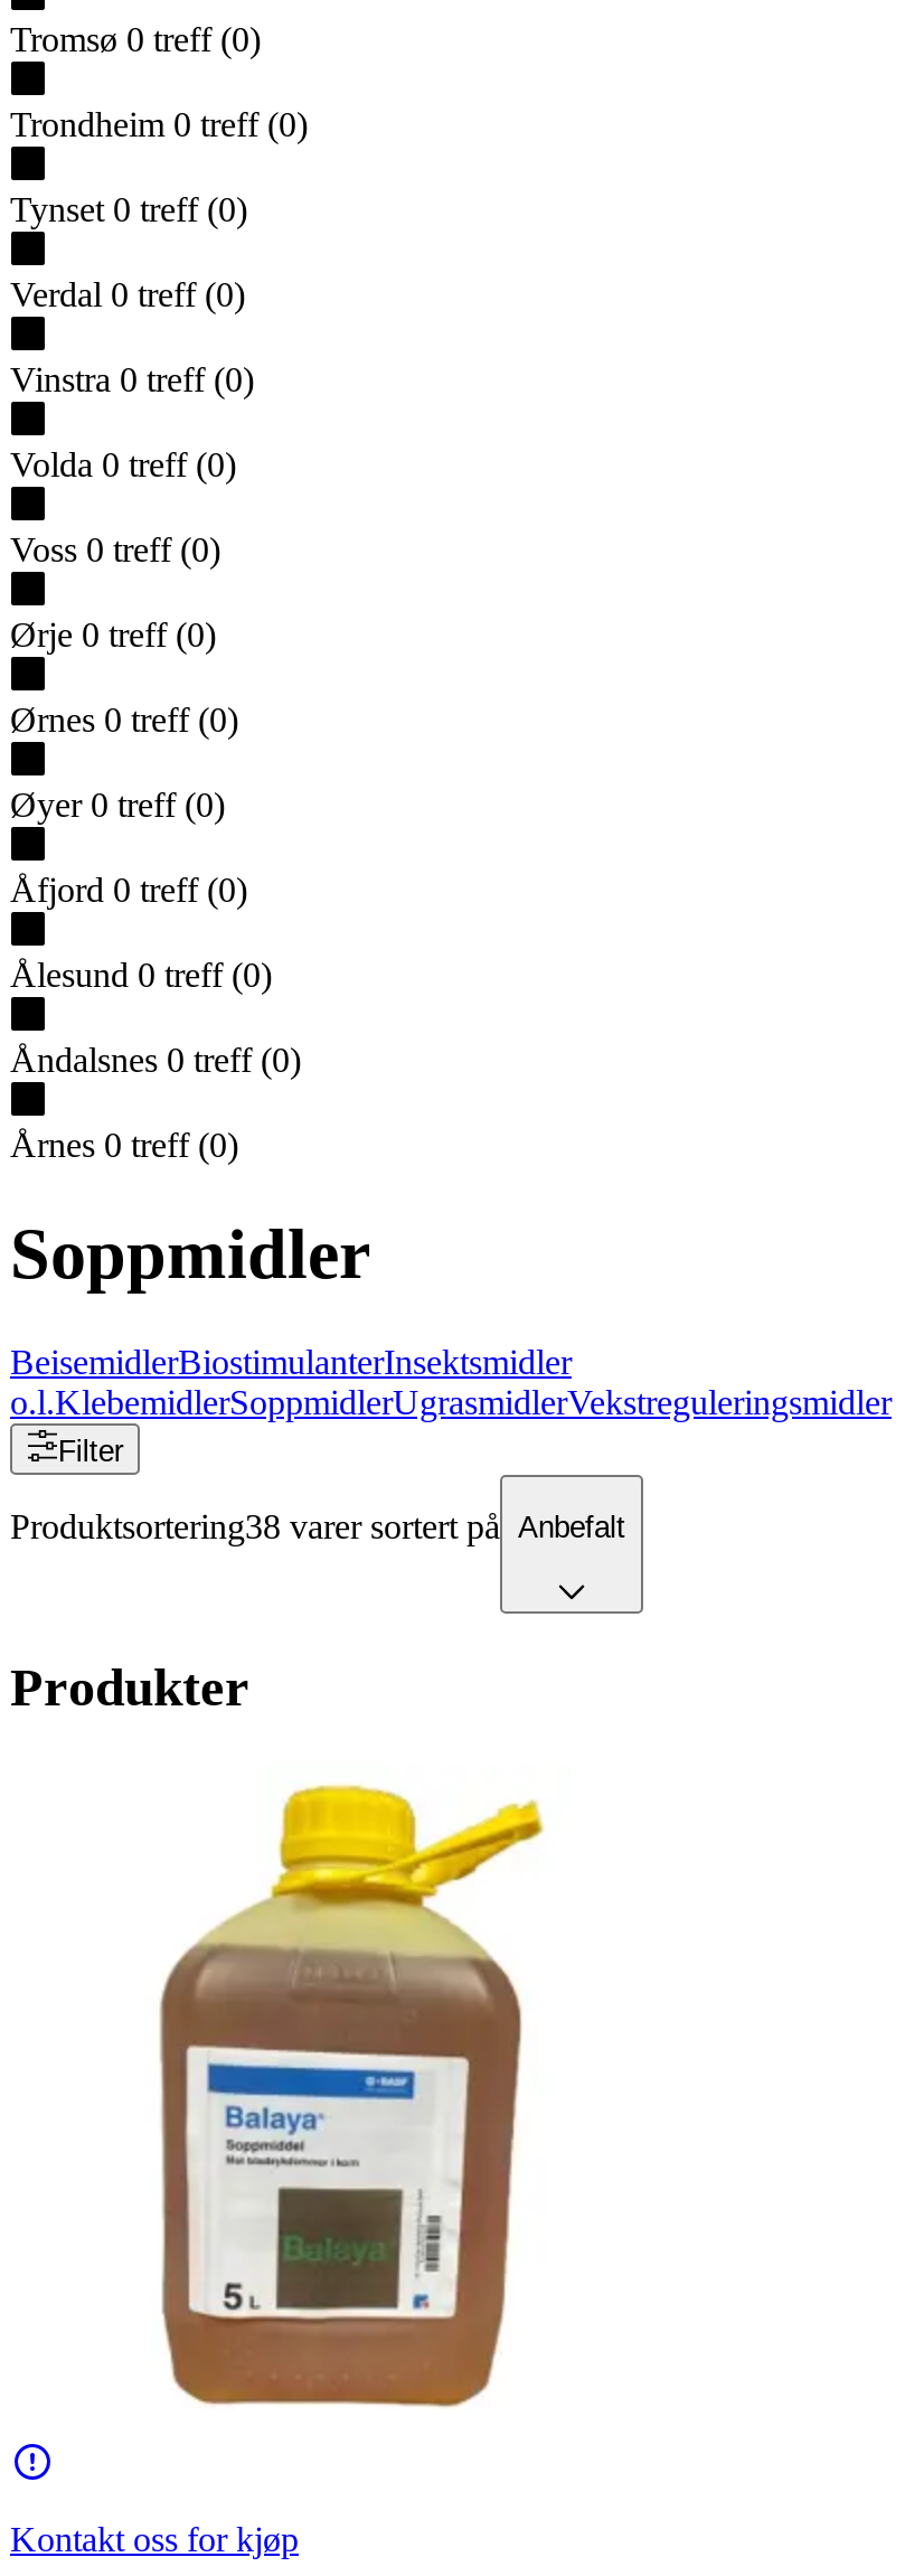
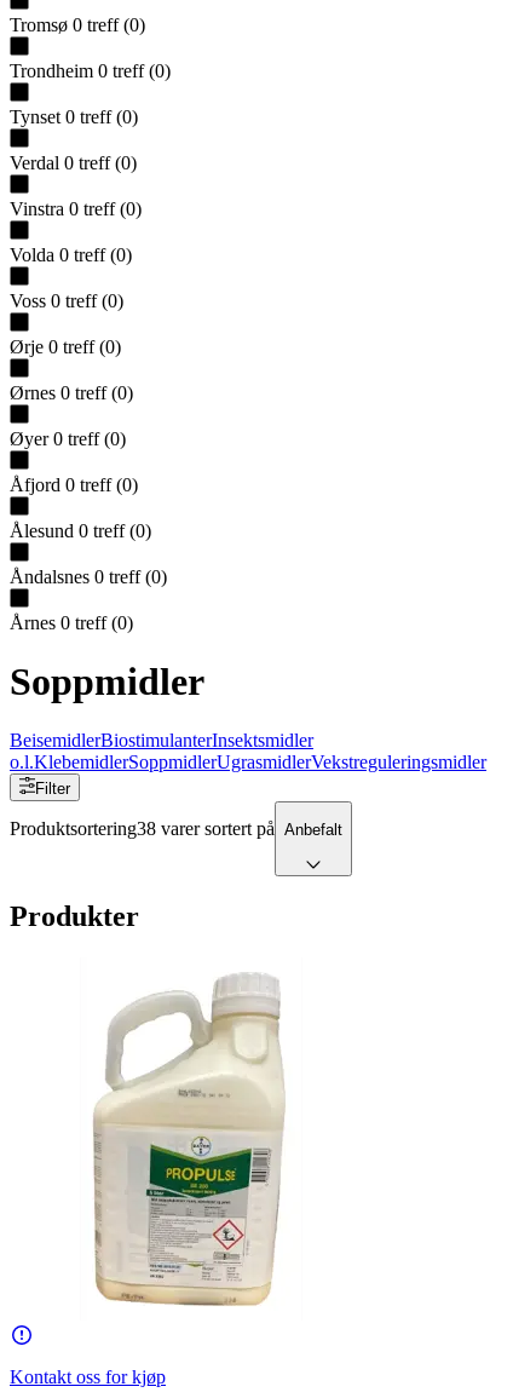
[158,1784,545,2406] [image] -> [91,970,298,1306] [image]

